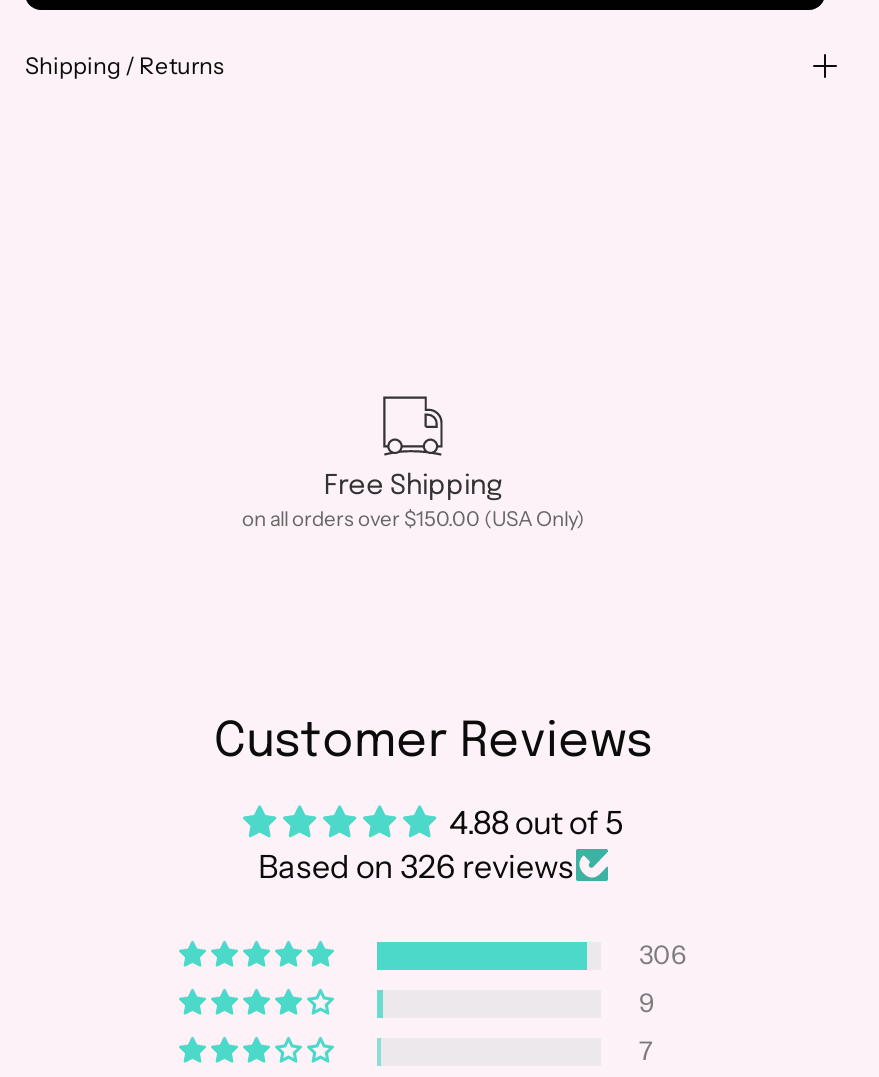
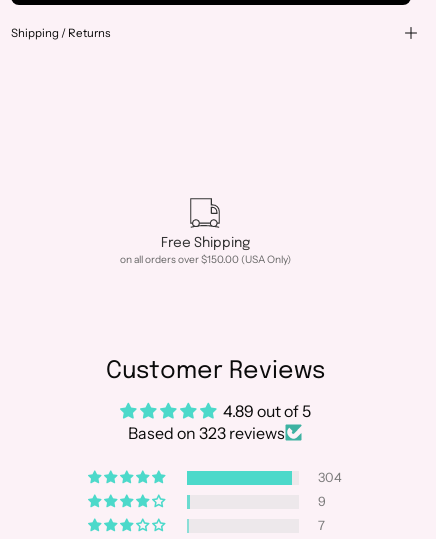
[449,802,623,842] 4.88 out of 5 -> [222,401,310,421] 4.89 out of 5
[258,846,574,886] Based on 326 reviews -> [128,423,285,443] Based on 323 reviews
[639,939,687,969] 306 -> [318,470,342,485] 304

